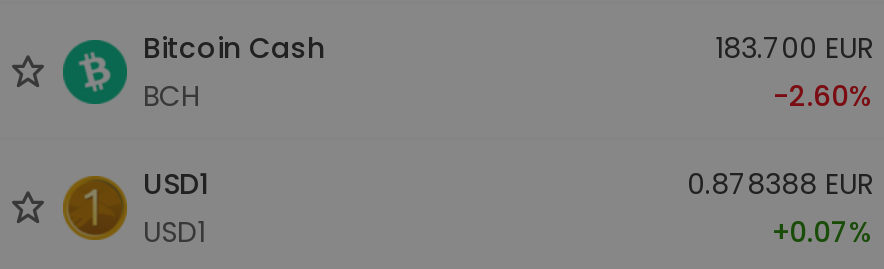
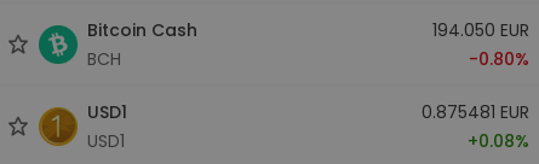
[715,27,873,67] 183.700 EUR -> [432,17,529,42] 194.050 EUR
[773,75,873,115] -2.60% -> [469,46,529,71] -0.80%
[687,163,873,251] 0.878388 EUR | +0.07% -> [422,99,529,153] 0.875481 EUR | +0.08%

